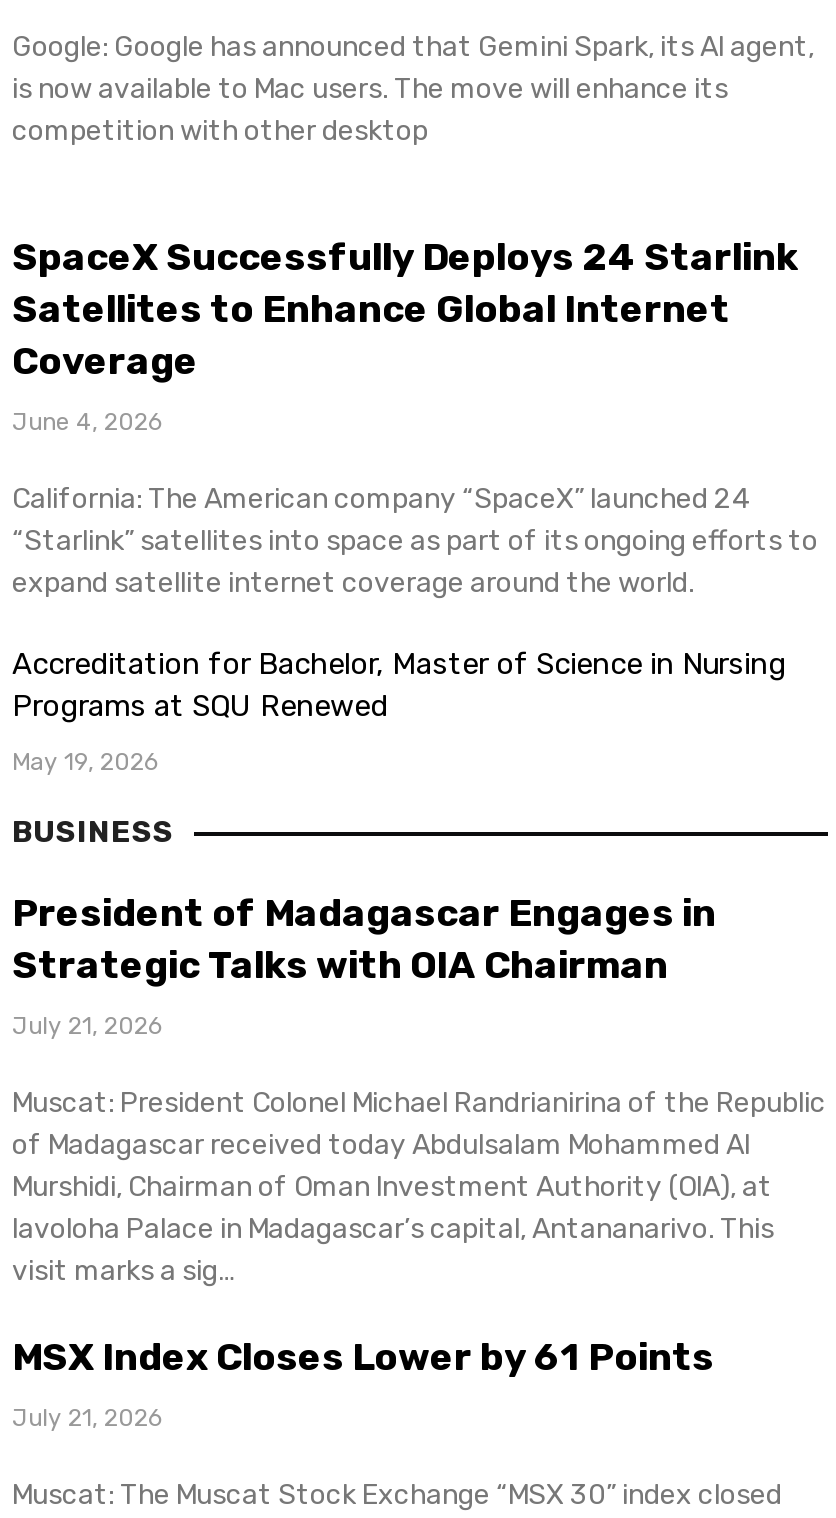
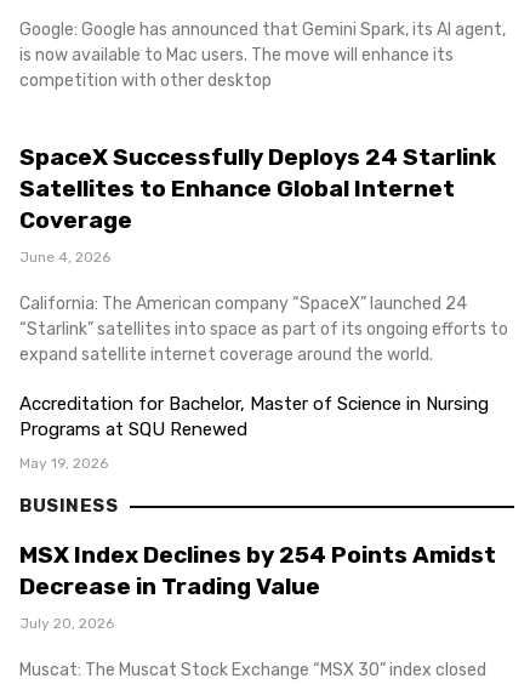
[12,890,826,1432] President of Madagascar Engages in | Strategic Talks with OIA Chairman | July 21, 2026 | Muscat: President Colonel Michael Randrianirina of the Republic | of Madagascar received today Abdulsalam Mohammed Al | Murshidi, Chairman of Oman Investment Authority (OIA), at | Iavoloha Palace in Madagascar’s capital, Antananarivo. This | visit marks a sig… | MSX Index Closes Lower by 61 Points | July 21, 2026 -> [19,541,496,632] MSX Index Declines by 254 Points Amidst | Decrease in Trading Value | July 20, 2026

